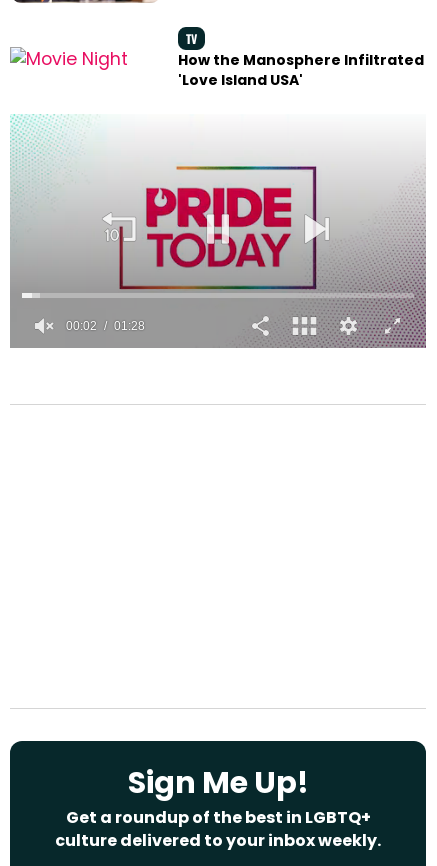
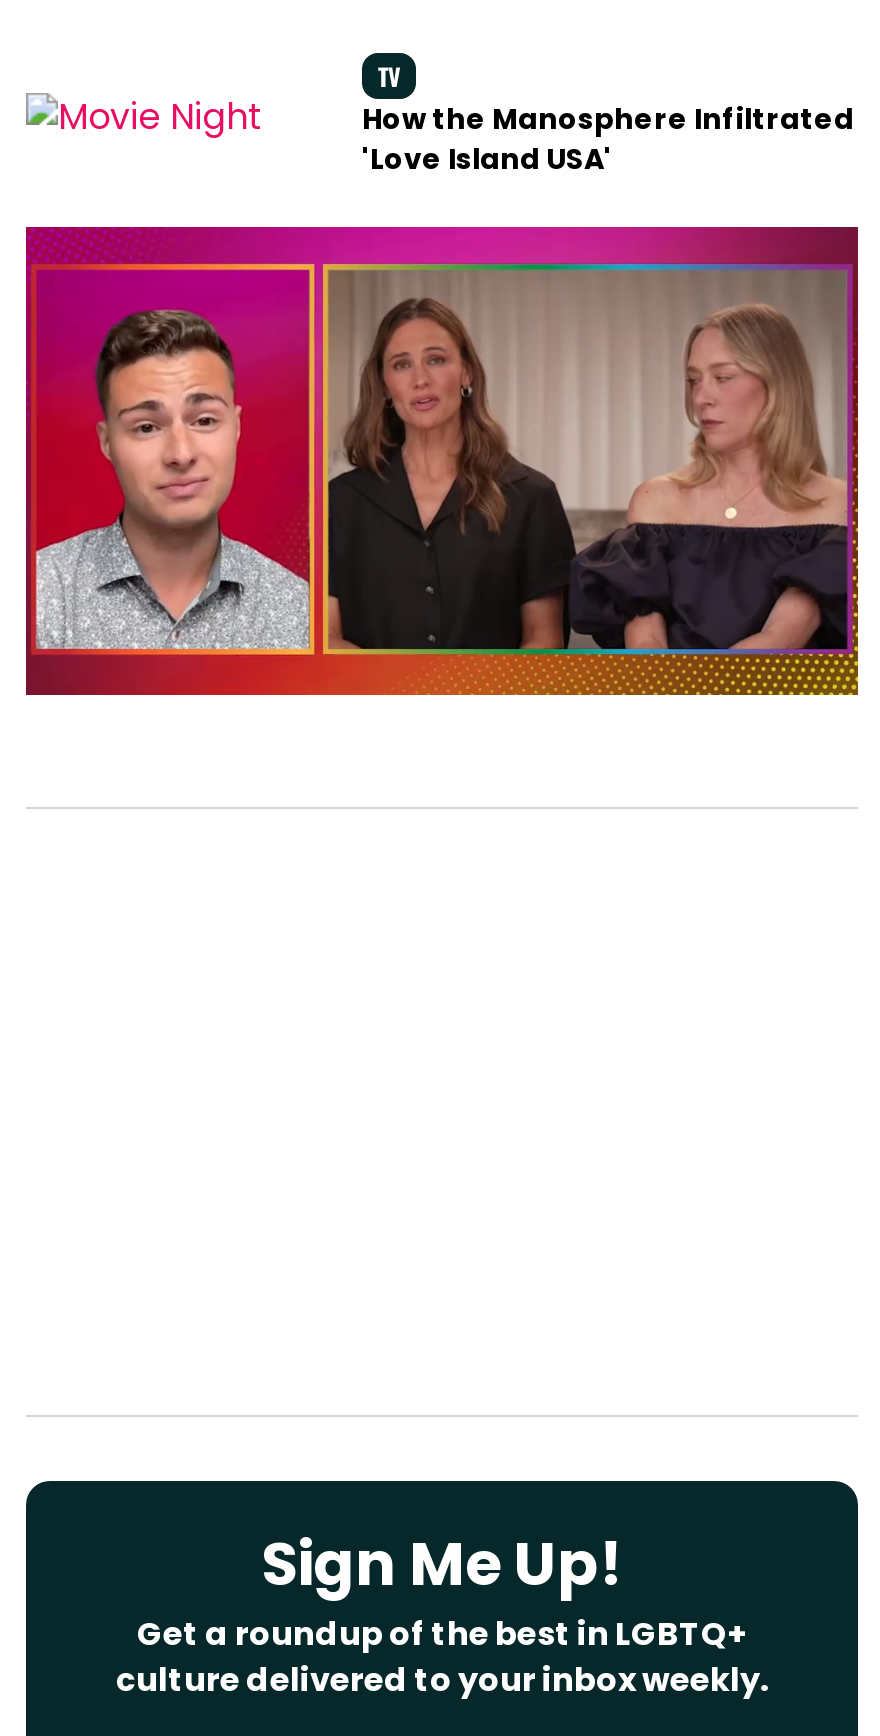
[10,113,427,348] [image] -> [24,224,860,696] [image]
[66,319,145,333] 00:02 | 01:28 -> none

